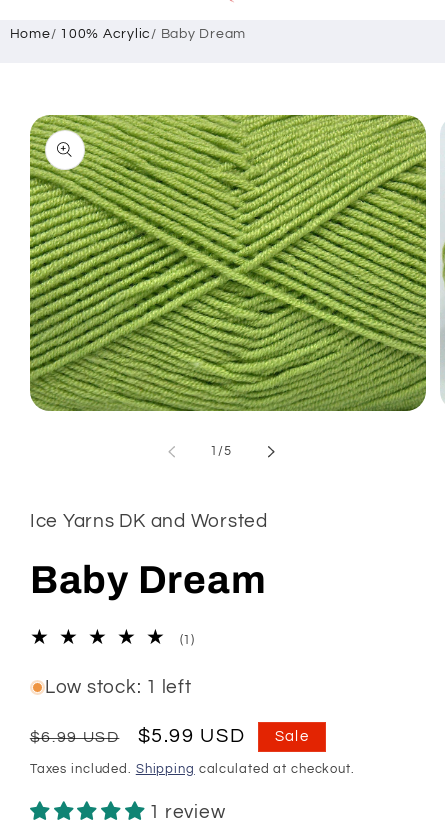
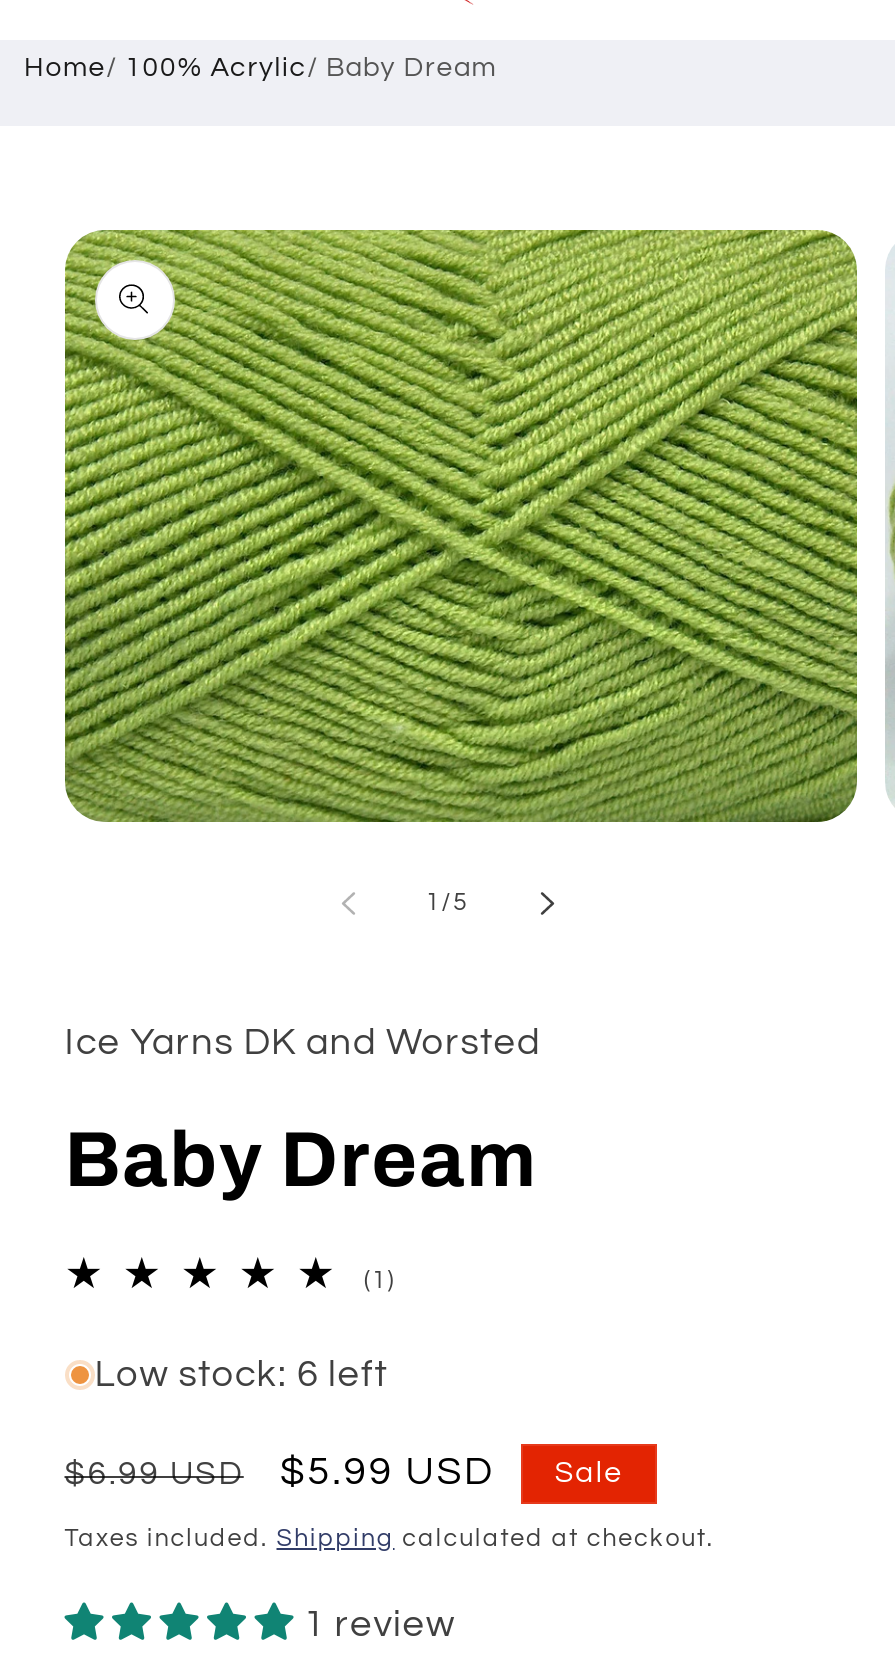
[45,678,191,697] Low stock: 1 left -> [95,1356,388,1394] Low stock: 6 left

